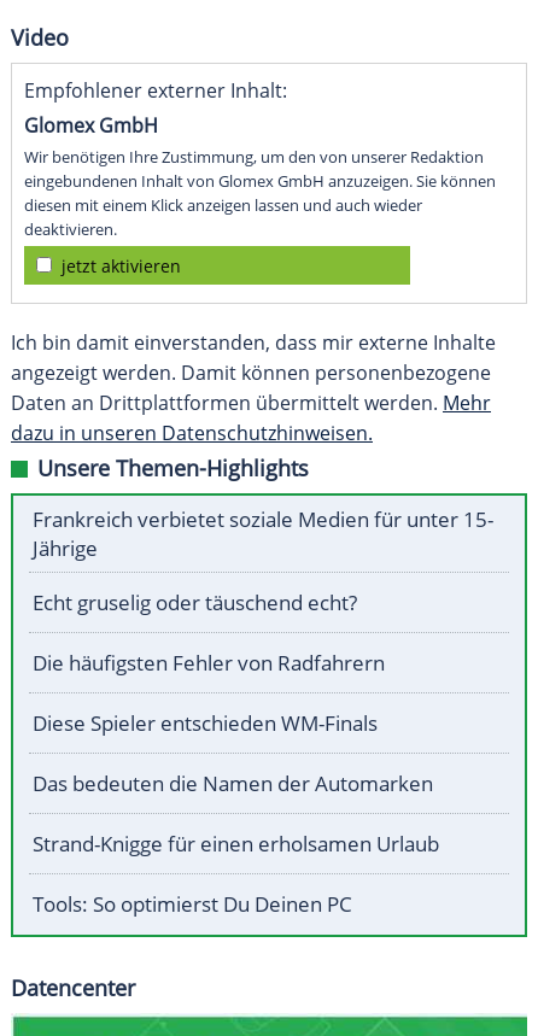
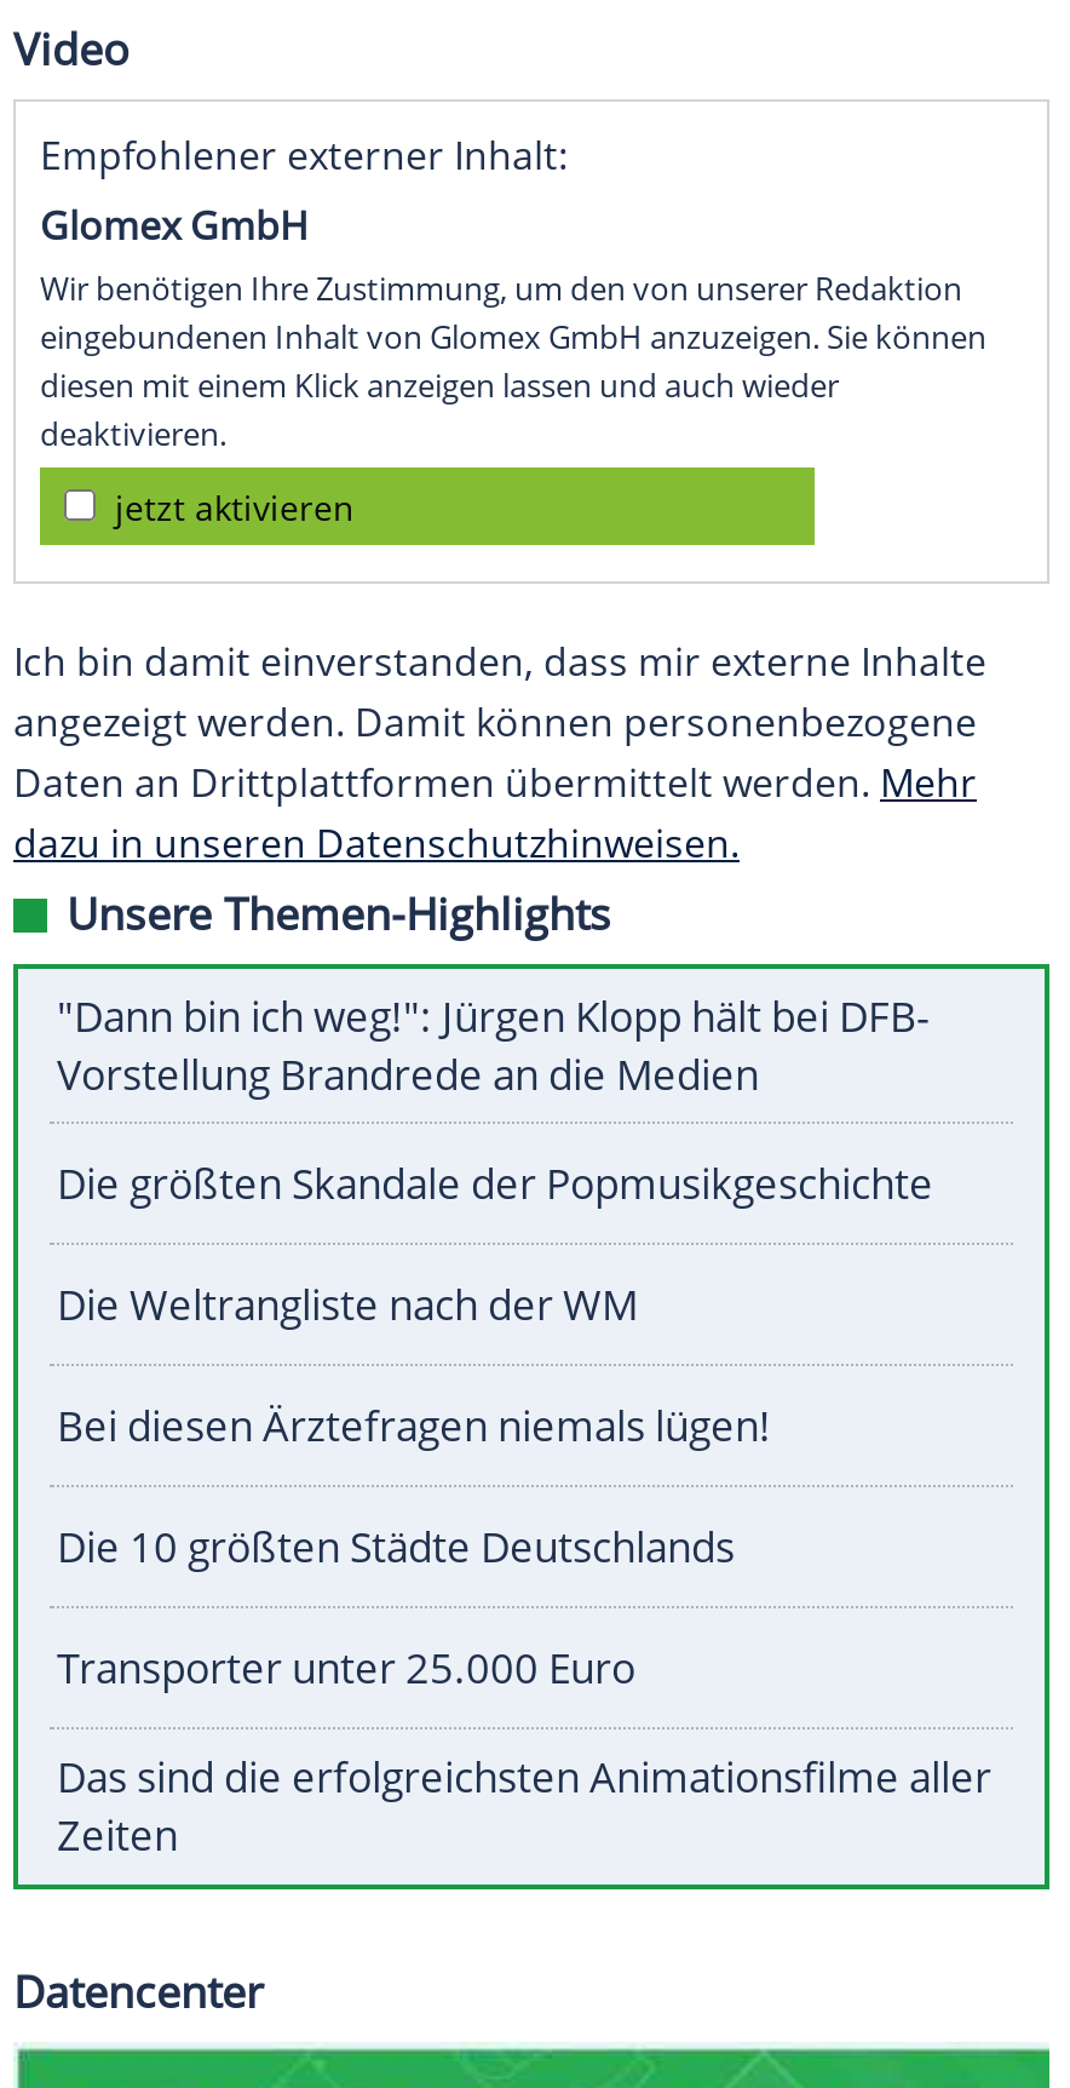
[33,506,493,562] Frankreich verbietet soziale Medien für unter 15- | Jährige -> [57,989,928,1103] "Dann bin ich weg!": Jürgen Klopp hält bei DFB- | Vorstellung Brandrede an die Medien
[33,589,357,617] Echt gruselig oder täuschend echt? -> [57,1156,933,1212] Die größten Skandale der Popmusikgeschichte
[33,649,385,677] Die häufigsten Fehler von Radfahrern -> [57,1277,638,1333] Die Weltrangliste nach der WM
[33,710,378,737] Diese Spieler entschieden WM-Finals -> [57,1398,771,1454] Bei diesen Ärztefragen niemals lügen!
[33,770,433,798] Das bedeuten die Namen der Automarken -> [57,1519,735,1575] Die 10 größten Städte Deutschlands
[33,830,439,858] Strand-Knigge für einen erholsamen Urlaub -> [57,1641,635,1696] Transporter unter 25.000 Euro
[33,890,352,918] Tools: So optimierst Du Deinen PC -> [57,1750,991,1863] Das sind die erfolgreichsten Animationsfilme aller | Zeiten

